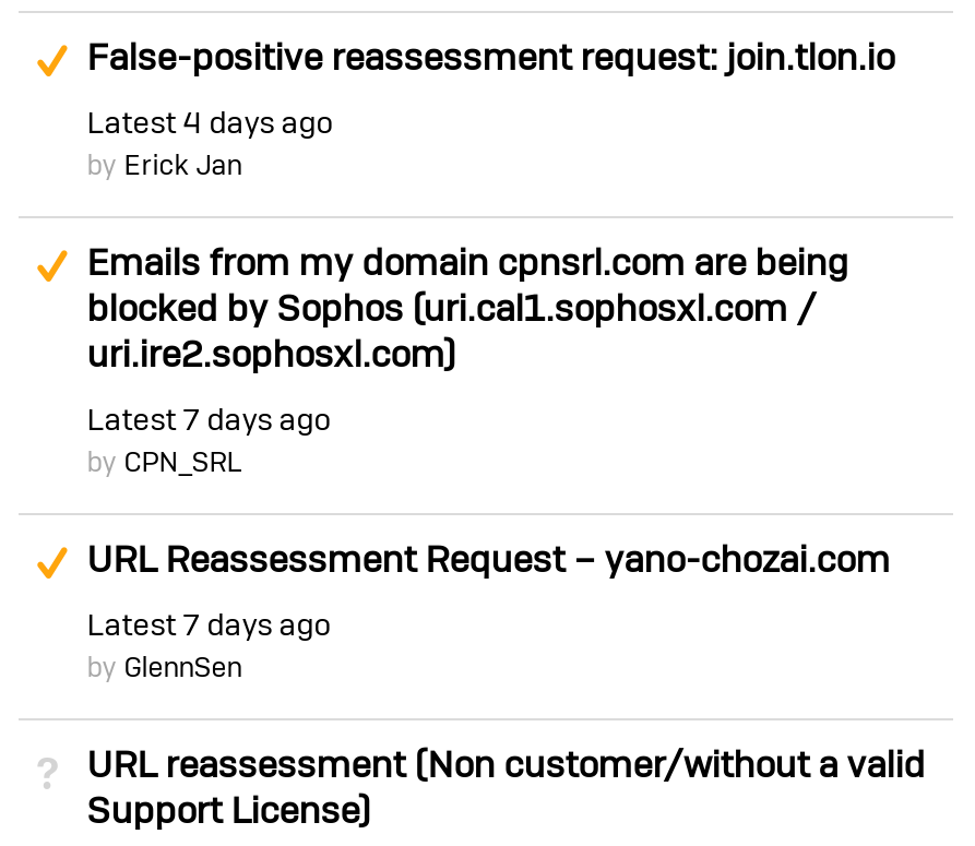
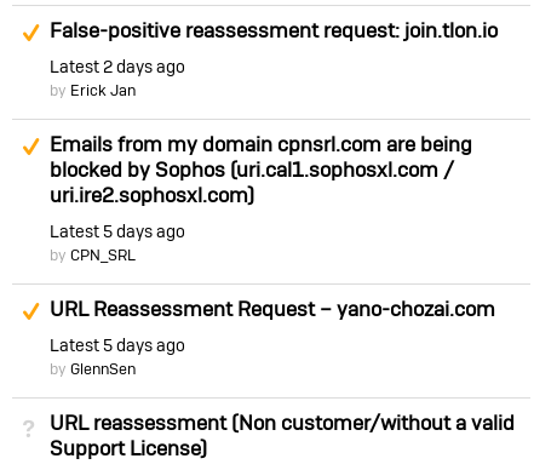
[87,102,333,142] Latest 4 days ago -> [50,56,186,77] Latest 2 days ago
[87,399,331,439] Latest 7 days ago -> [50,220,186,242] Latest 5 days ago
[87,605,331,644] Latest 7 days ago -> [50,334,186,356] Latest 5 days ago

